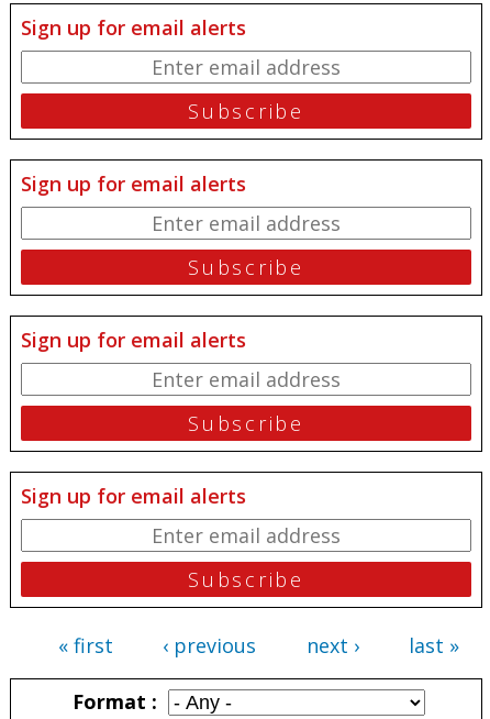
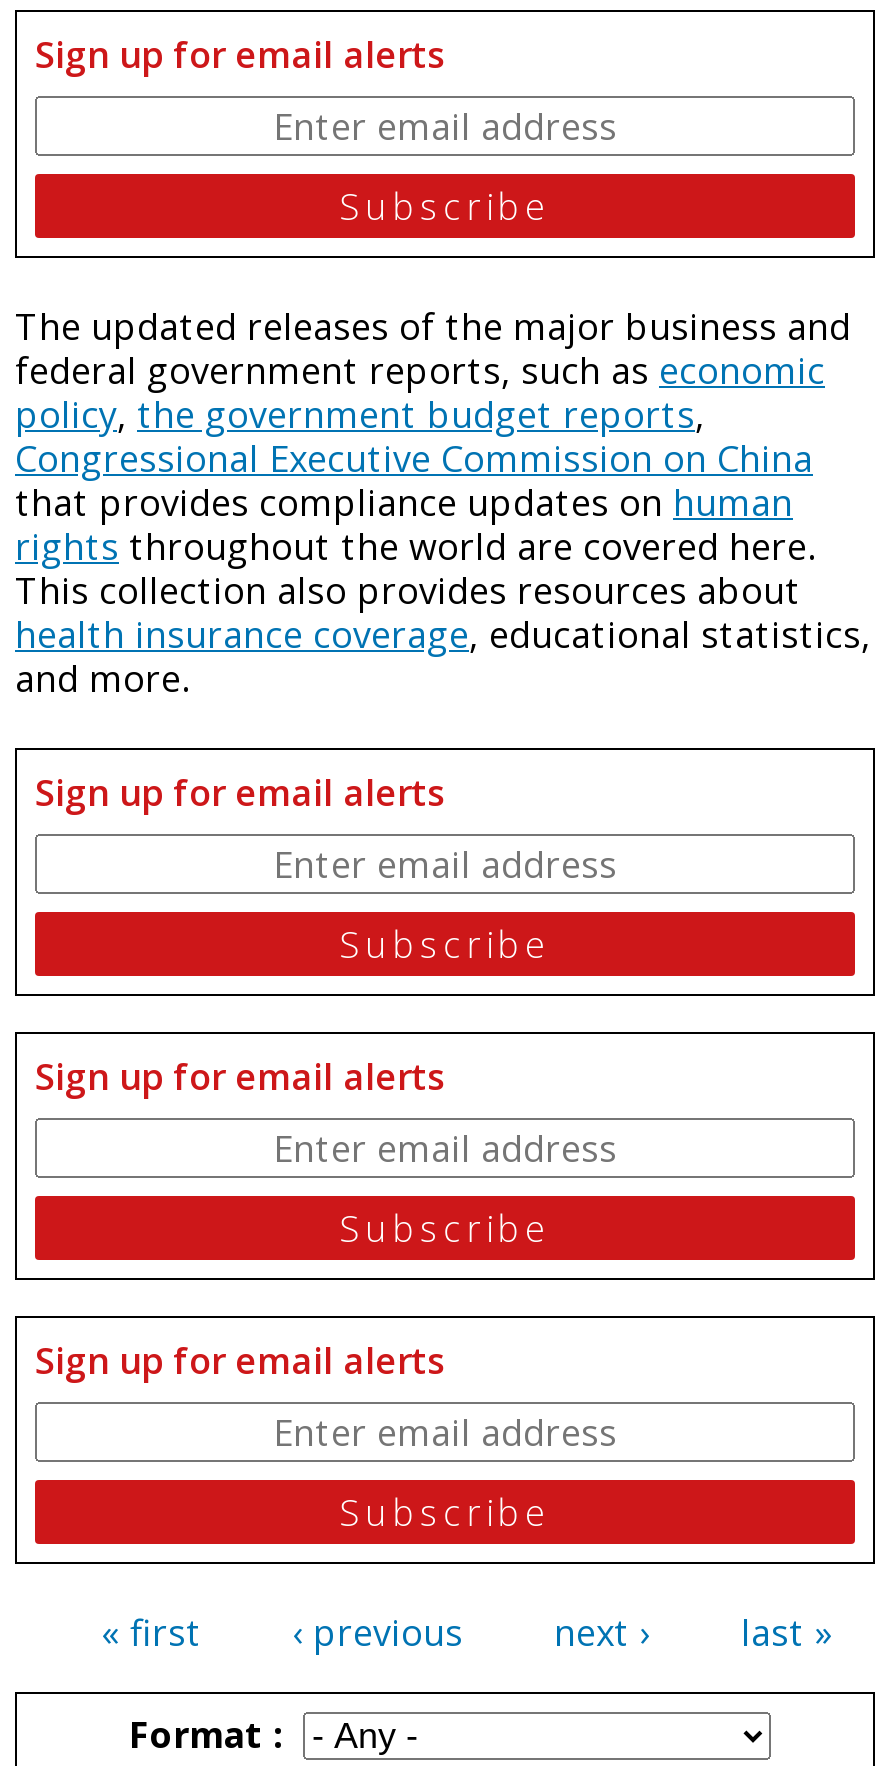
none -> [15,301,871,701] The updated releases of the major business and | federal government reports, such as economic | policy, the government budget reports, | Congressional Executive Commission on China | that provides compliance updates onhuman | rights throughout the world are covered here. | This collection also provides resources about | health insurance coverage, educational statistics, | and more.

